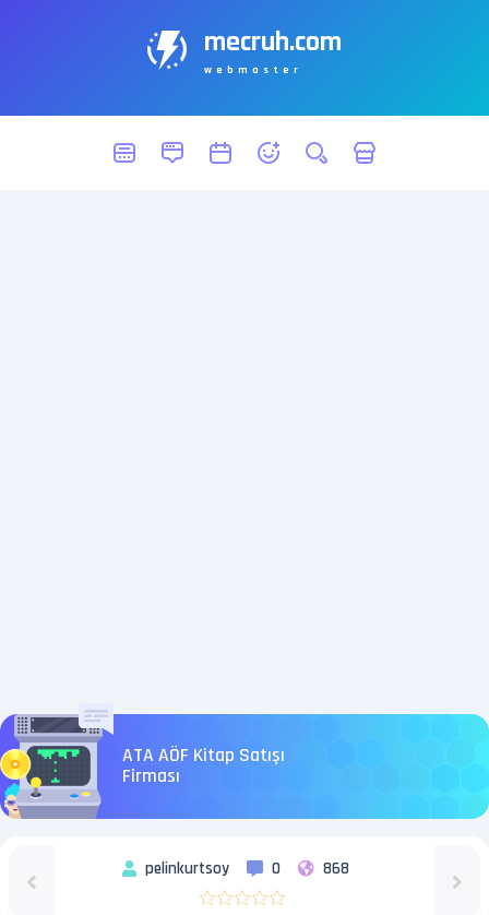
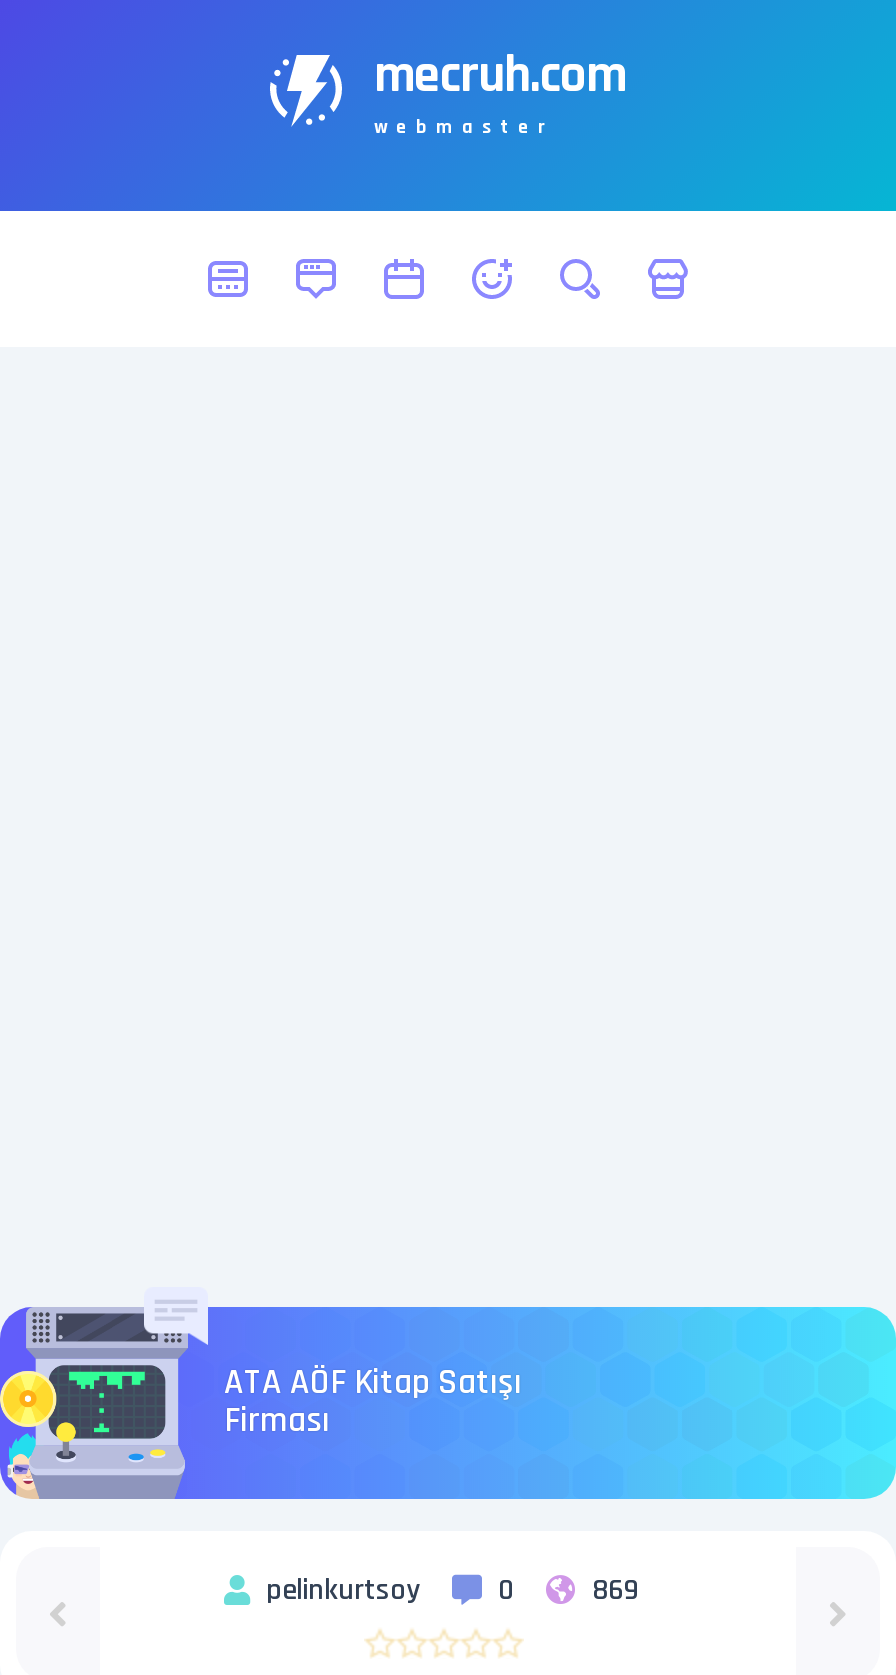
[323,858,349,879] 868 -> [592,1571,640,1609] 869

